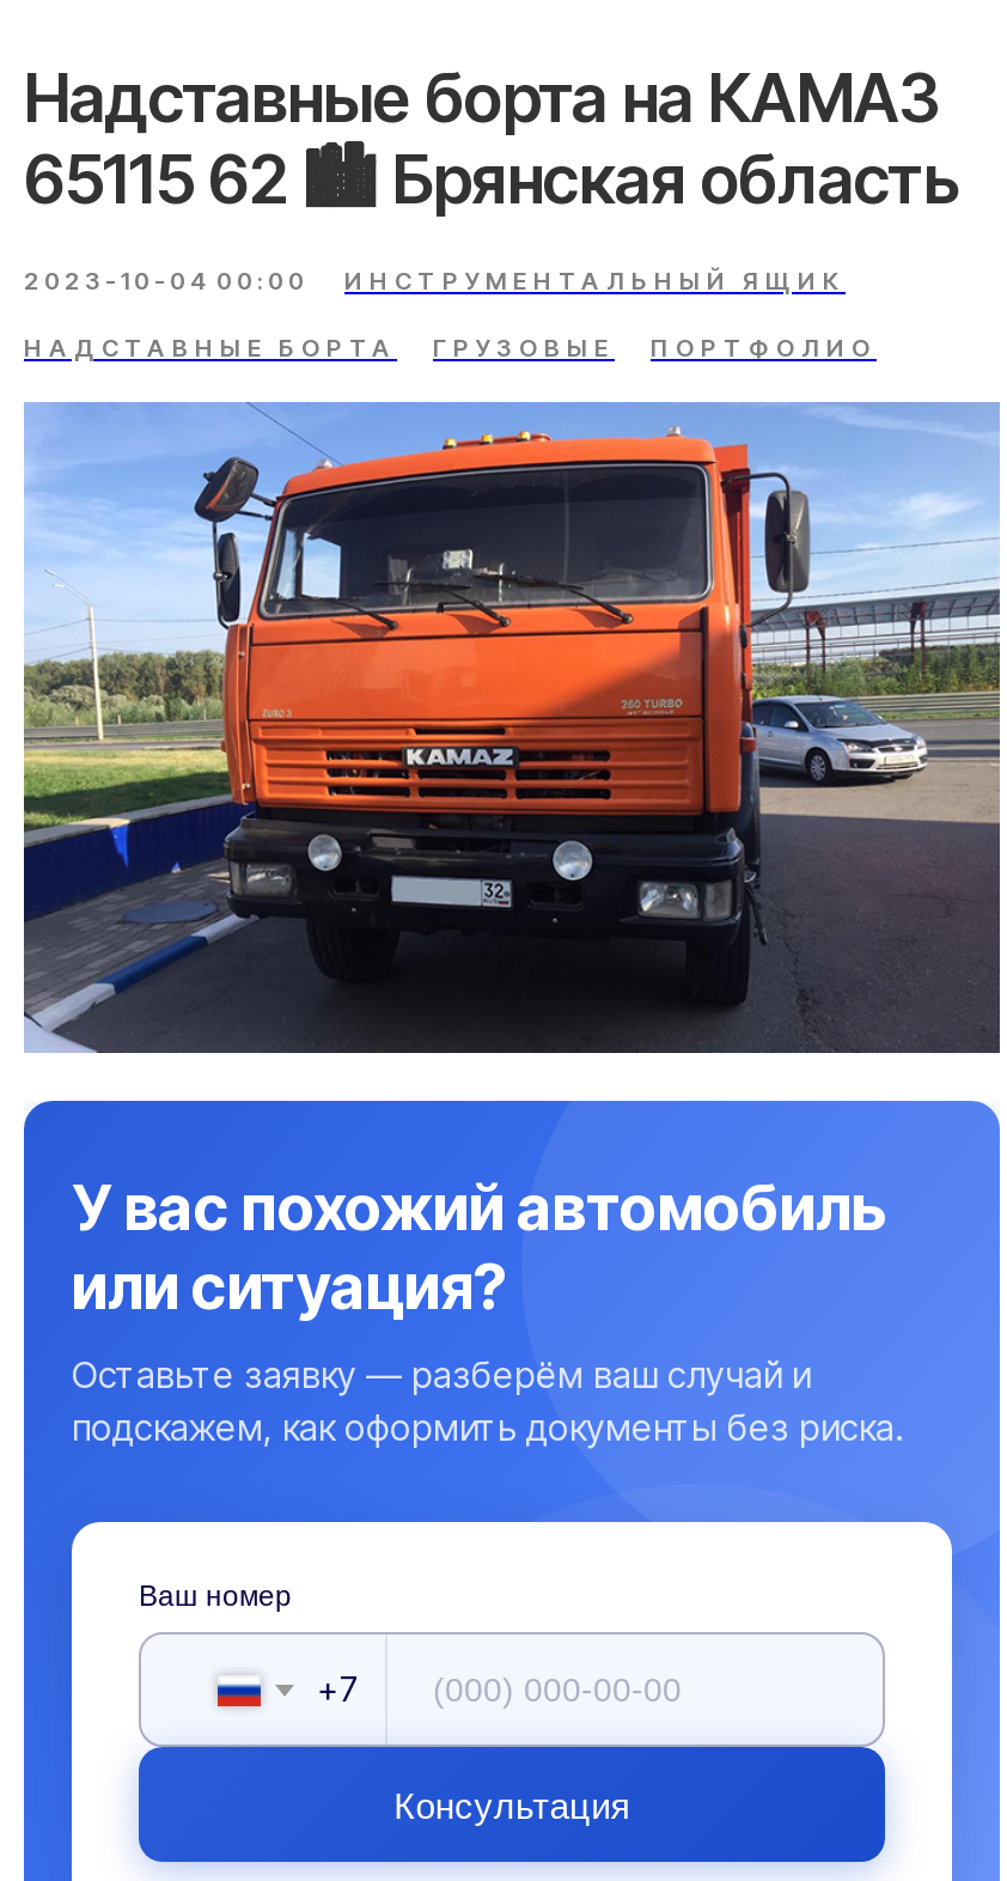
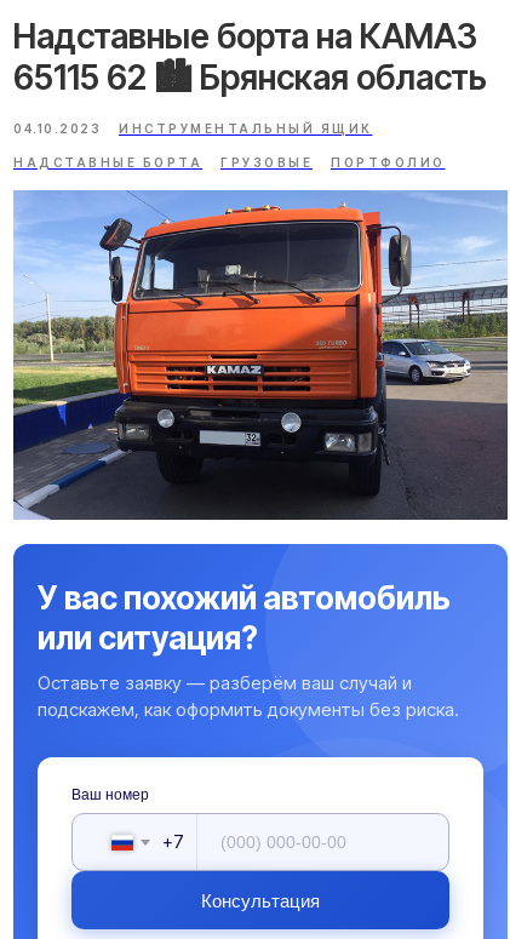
[24,266,846,294] 2023-10-04 00:00 ИНСТРУМЕНТАЛЬНЫЙ ЯЩИК -> [13,121,373,136] 04.10.2023 ИНСТРУМЕНТАЛЬНЫЙ ЯЩИК

